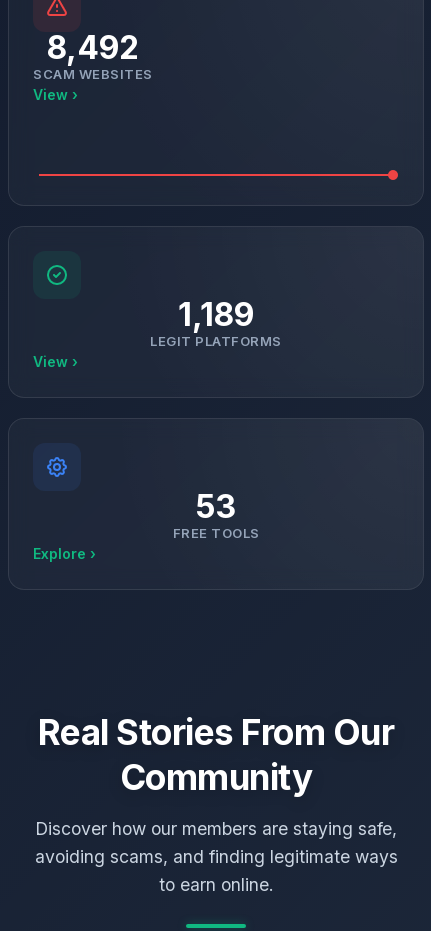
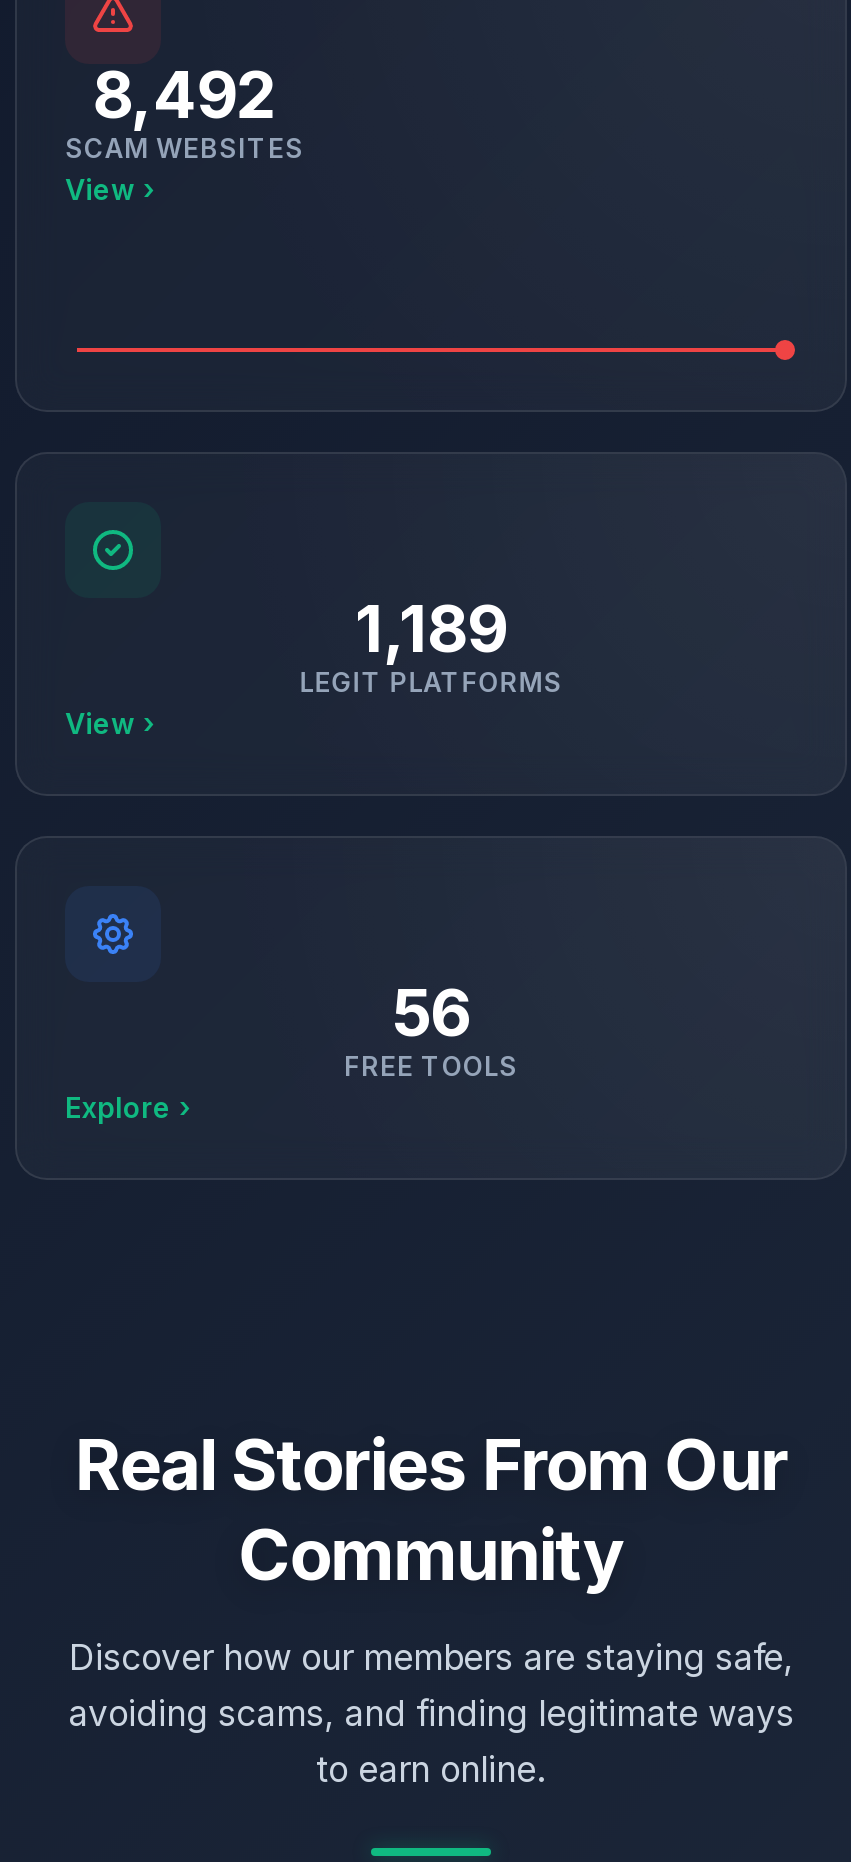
[196,487,236,526] 53 -> [392,974,470,1052] 56

